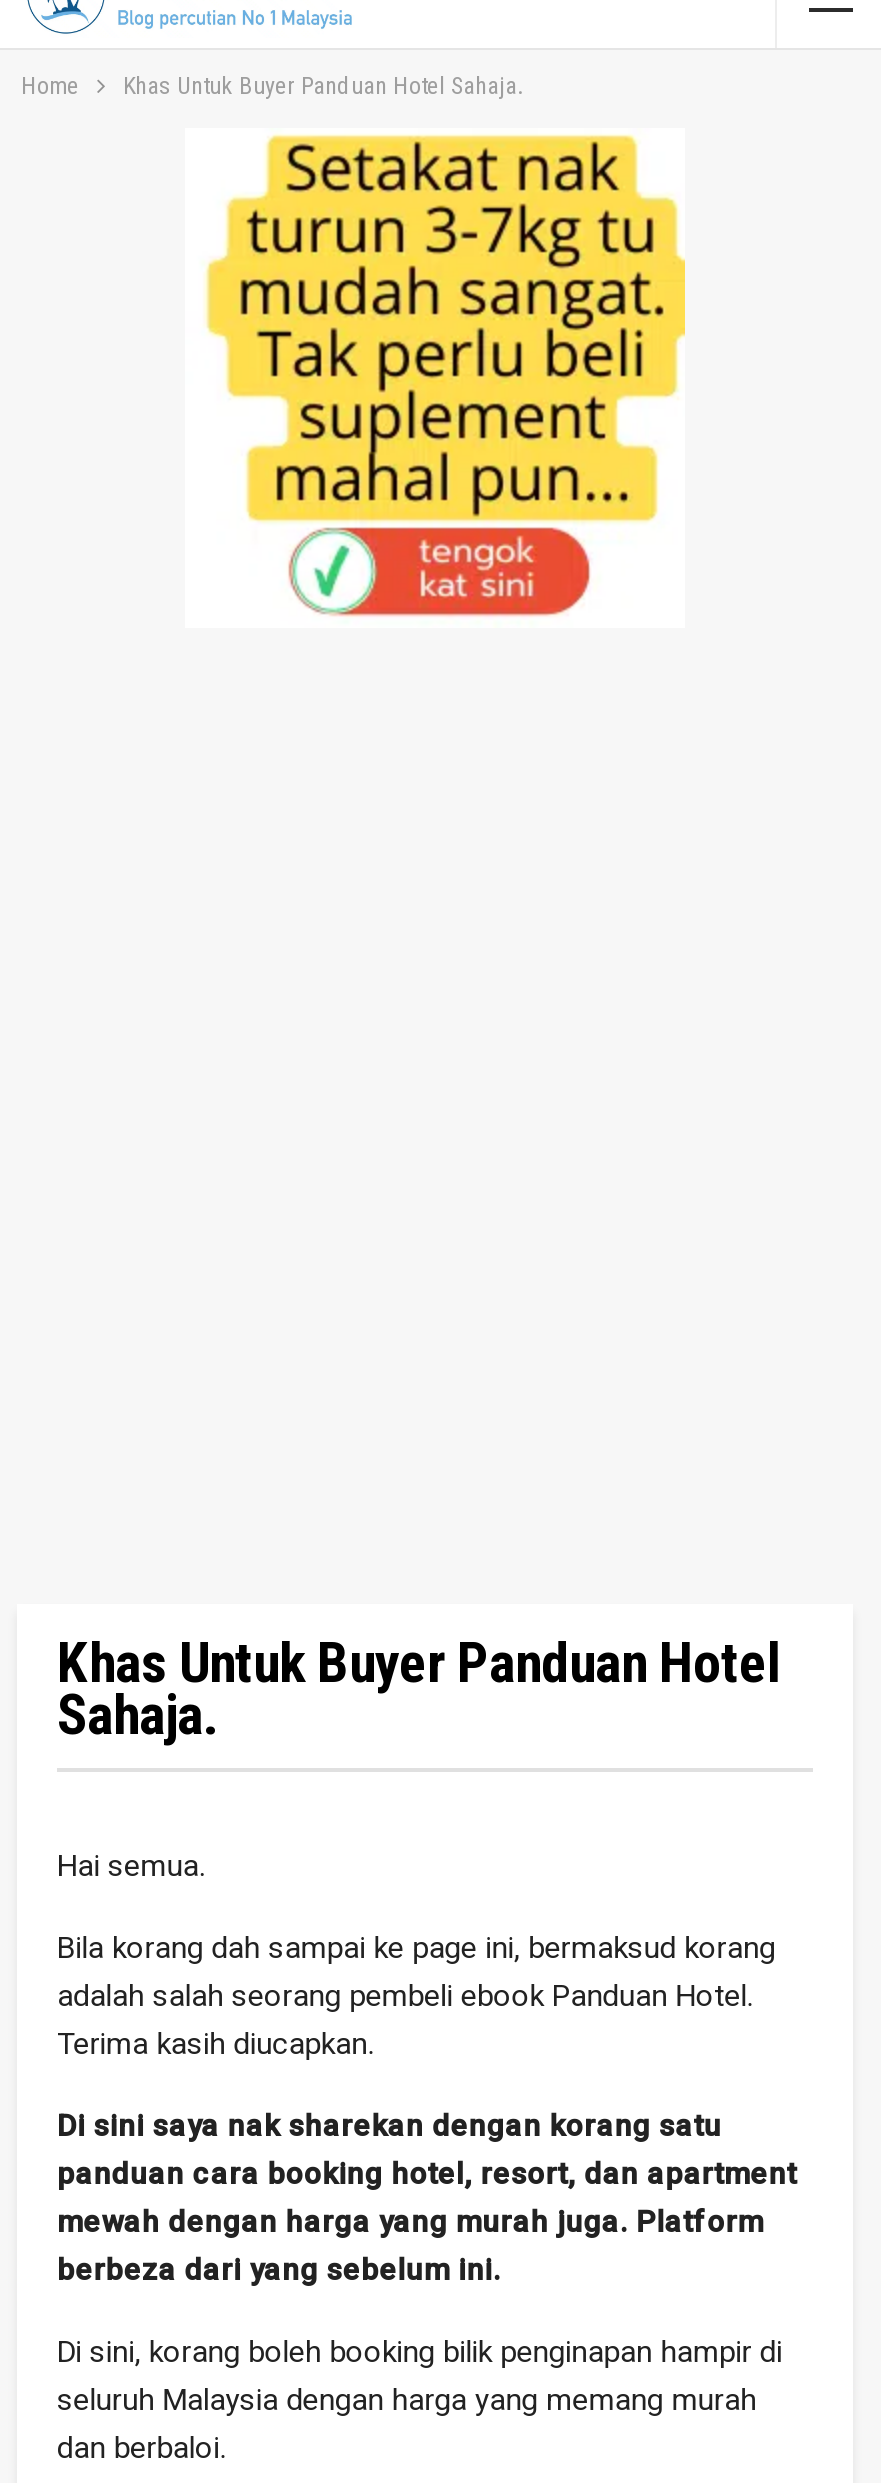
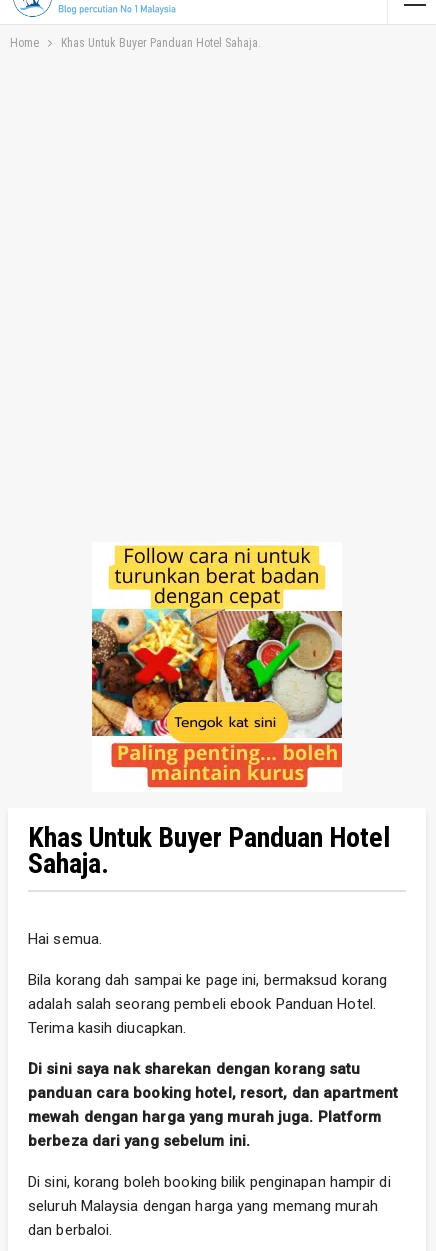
none -> [91,544,343,789] [image]
[205,134,687,618] [image] -> none

